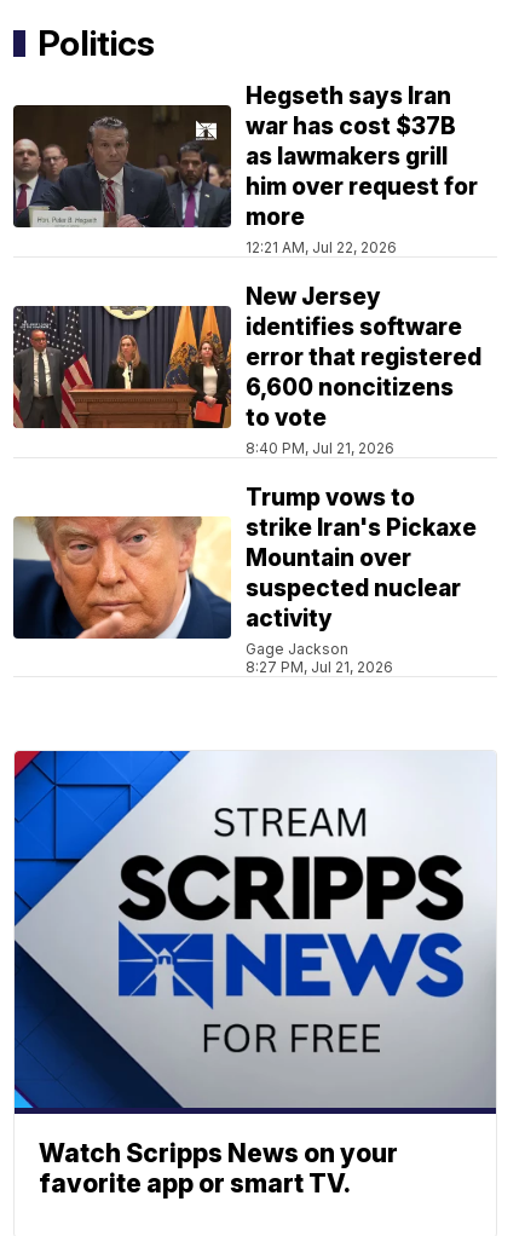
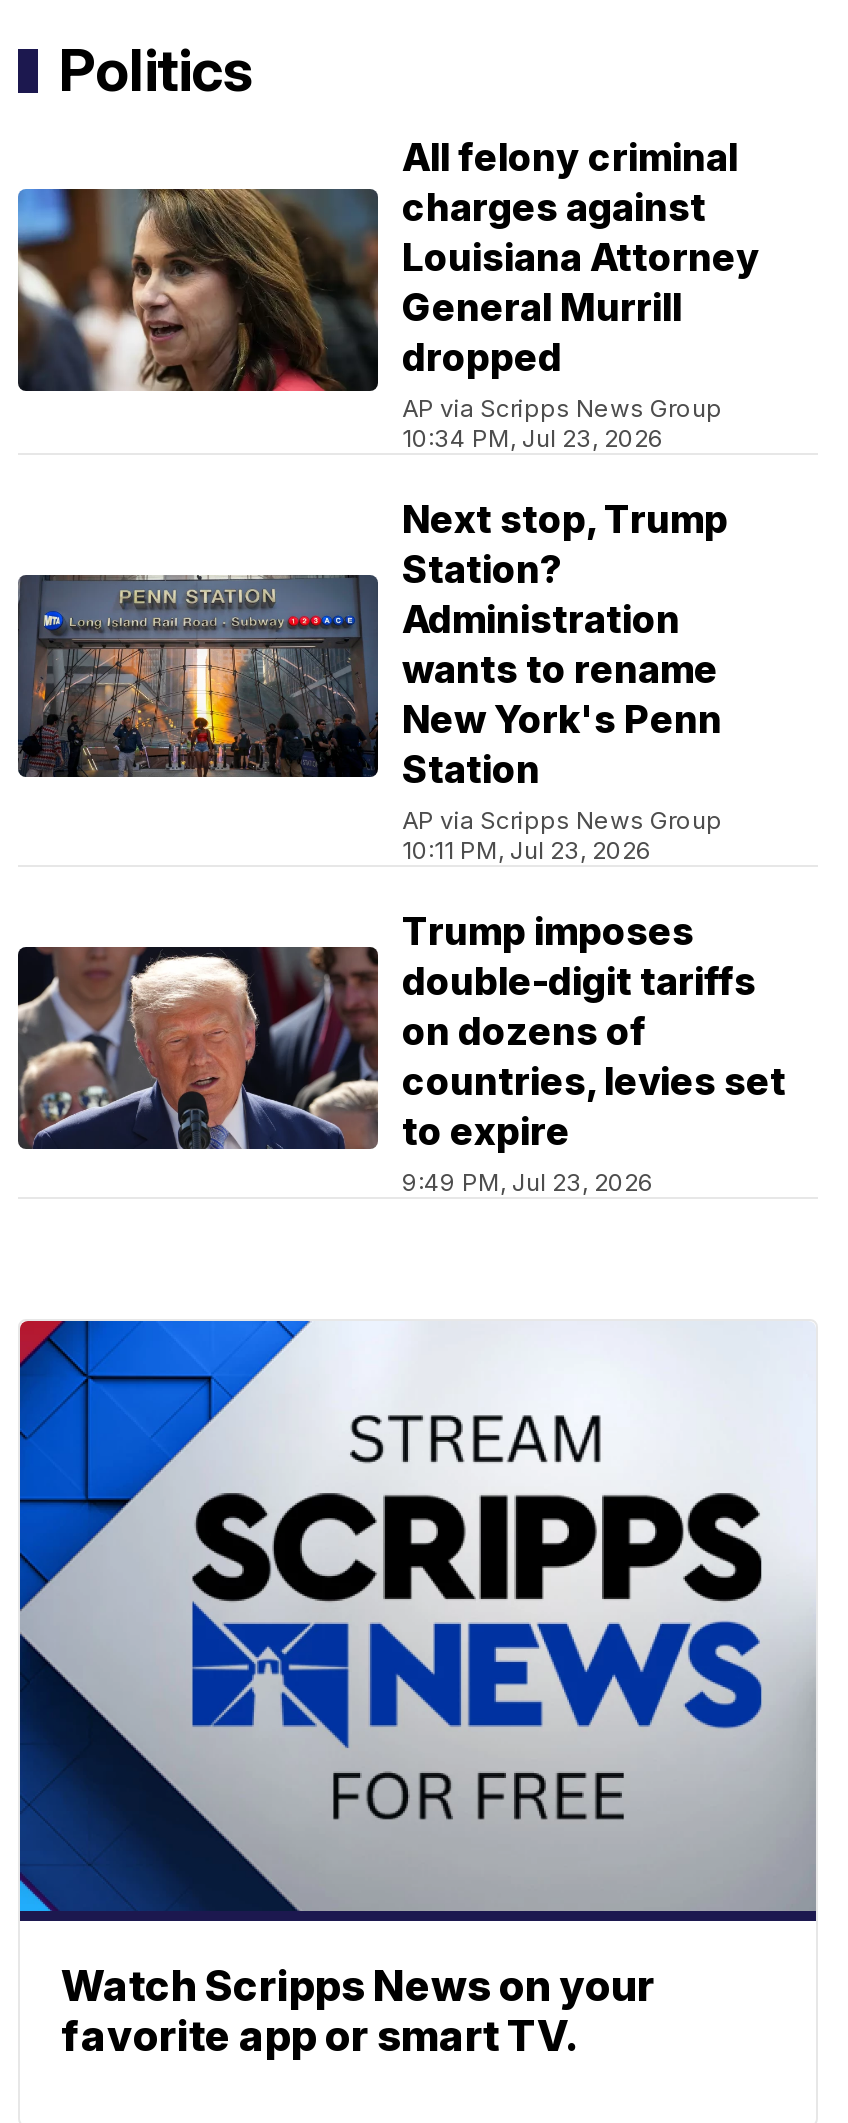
[12,83,478,257] [image] | Hegseth says Iran | war has cost $37B | as lawmakers grill | him over request for | more | 12:21 AM, Jul 22, 2026 -> [16,136,760,454] [image] | All felony criminal | charges against | Louisiana Attorney | General Murrill | dropped | AP via Scripps News Group | 10:34 PM, Jul 23, 2026
[12,284,481,458] [image] | New Jersey | identifies software | error that registered | 6,600 noncitizens | to vote | 8:40 PM, Jul 21, 2026 -> [16,498,728,866] [image] | Next stop, Trump | Station? | Administration | wants to rename | New York's Penn | Station | AP via Scripps News Group | 10:11 PM, Jul 23, 2026
[12,484,477,677] [image] | Trump vows to | strike Iran's Pickaxe | Mountain over | suspected nuclear | activity | Gage Jackson | 8:27 PM, Jul 21, 2026 -> [16,910,786,1198] [image] | Trump imposes | double-digit tariffs | on dozens of | countries, levies set | to expire | 9:49 PM, Jul 23, 2026

